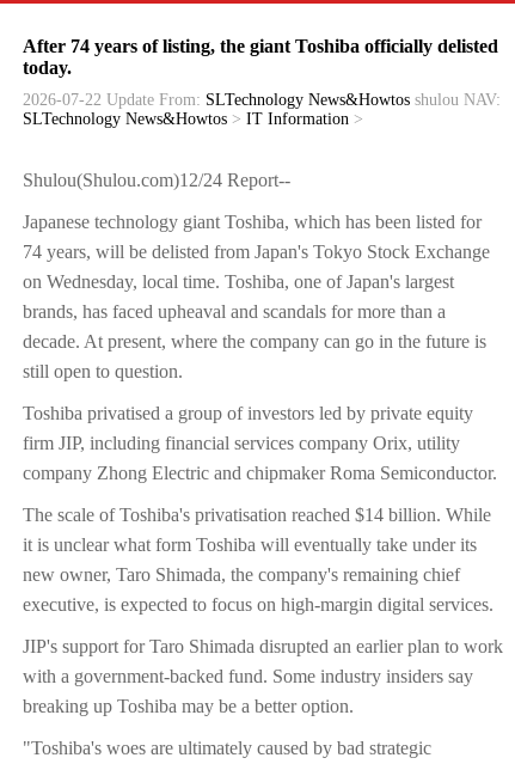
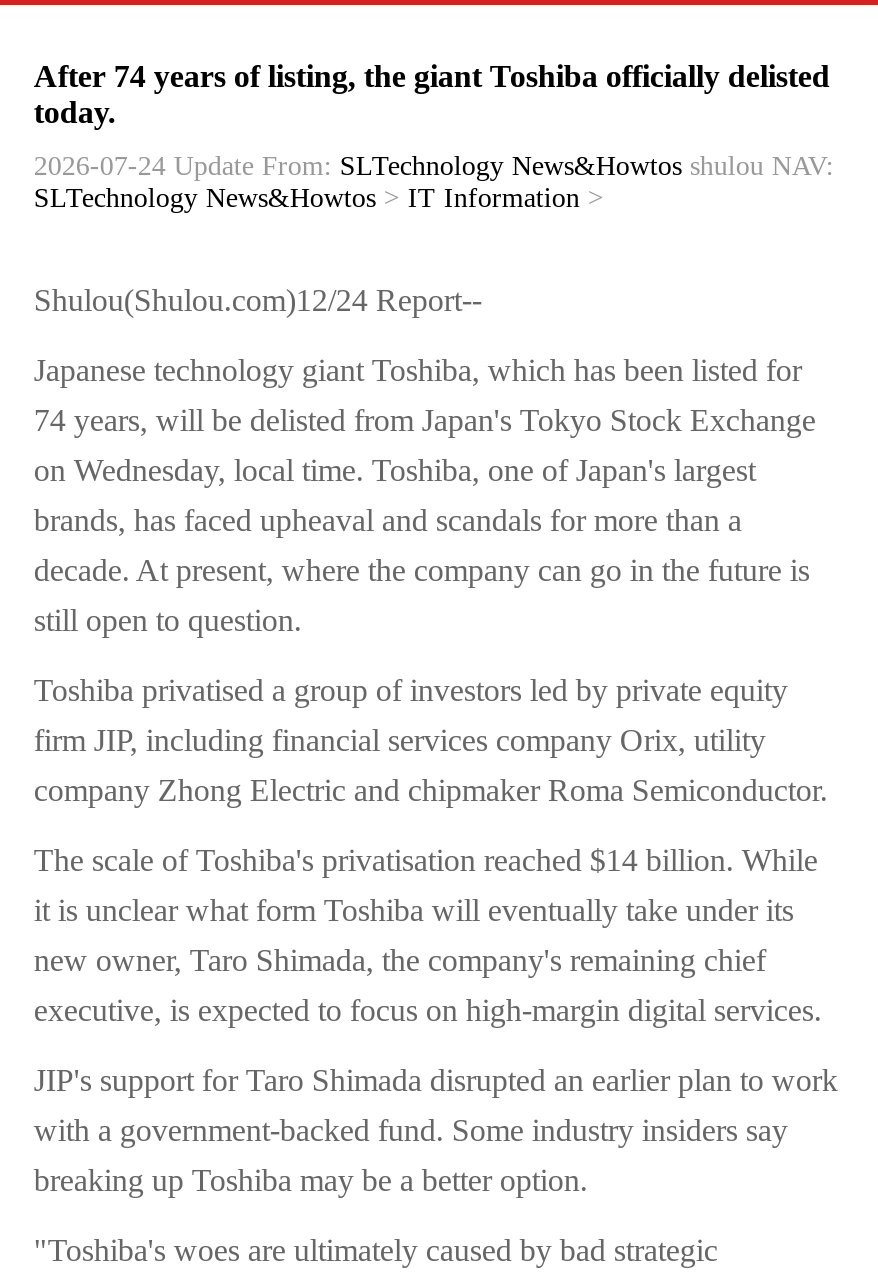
[23,91,501,109] 2026-07-22 Update From: SLTechnology News&Howtos shulou NAV: -> [34,151,834,181] 2026-07-24 Update From: SLTechnology News&Howtos shulou NAV:

